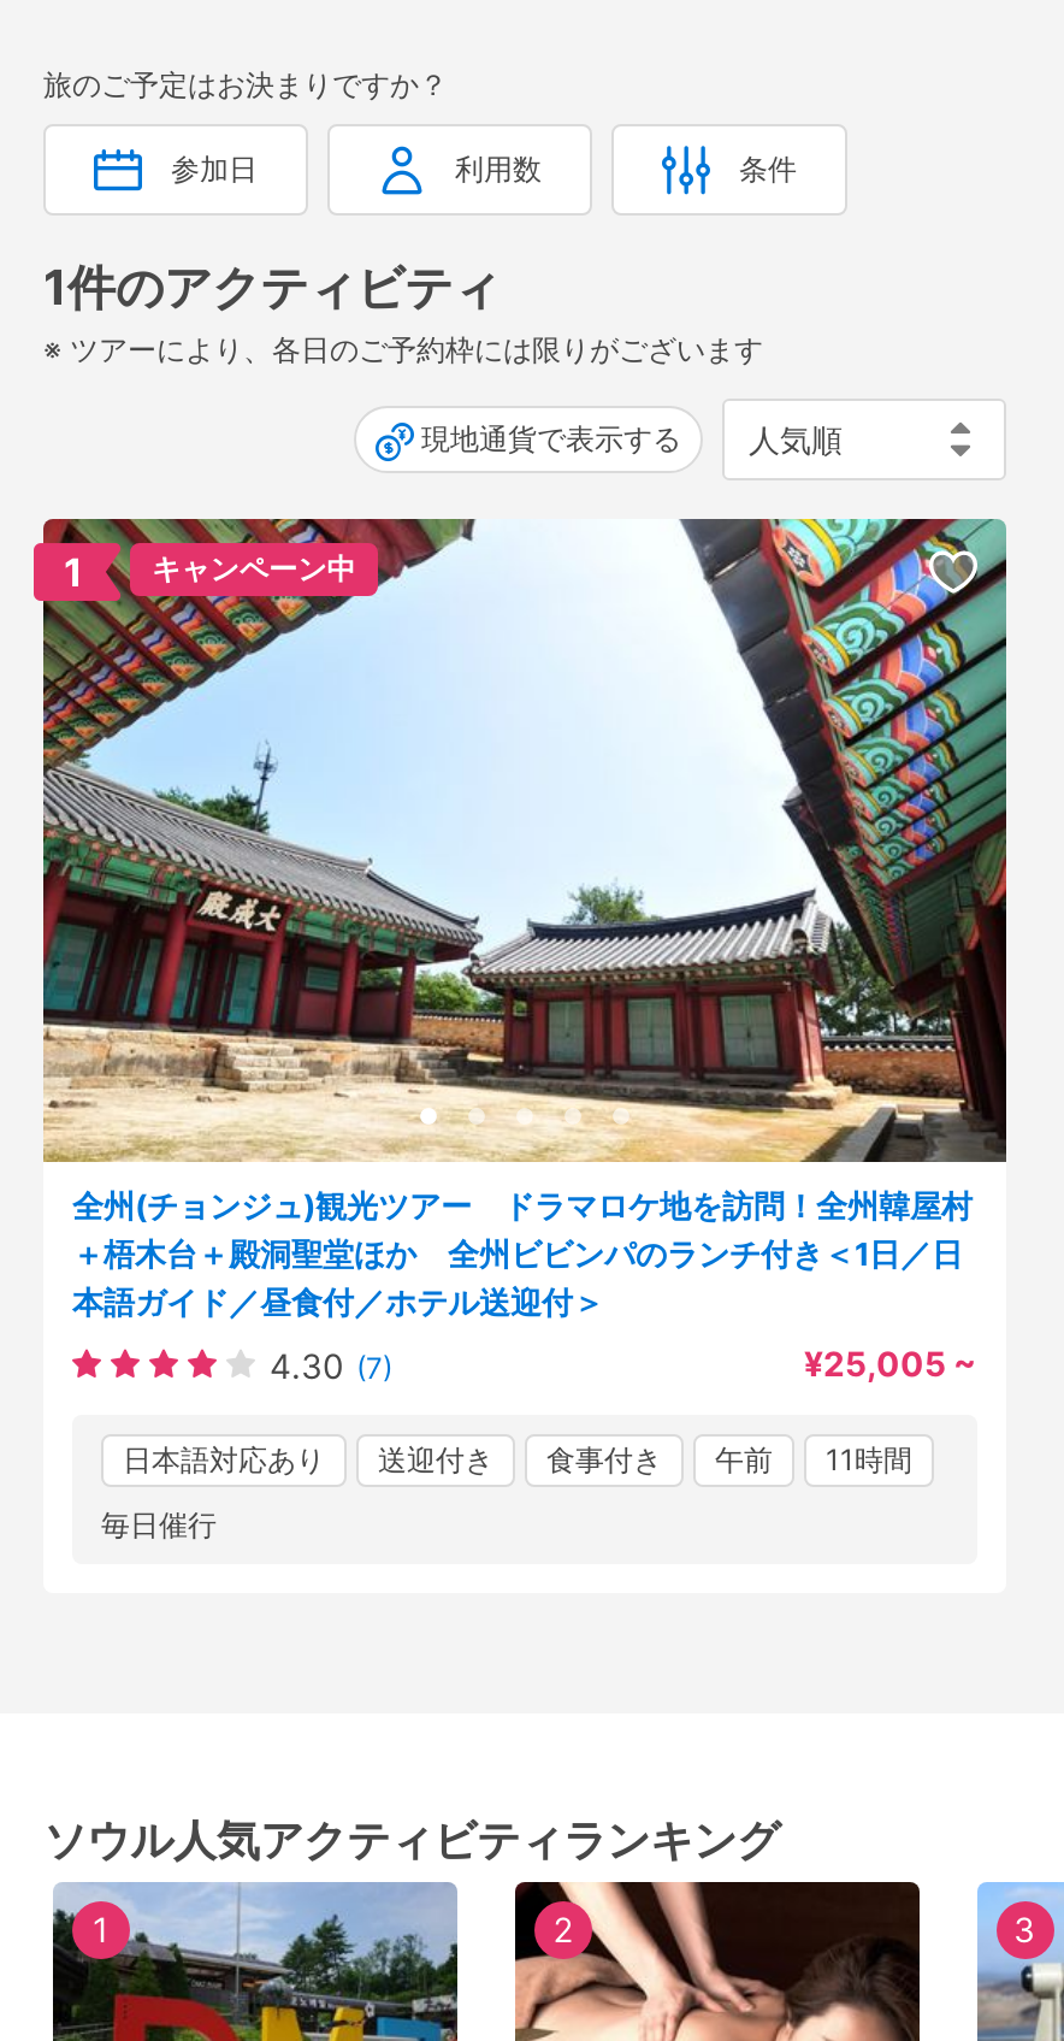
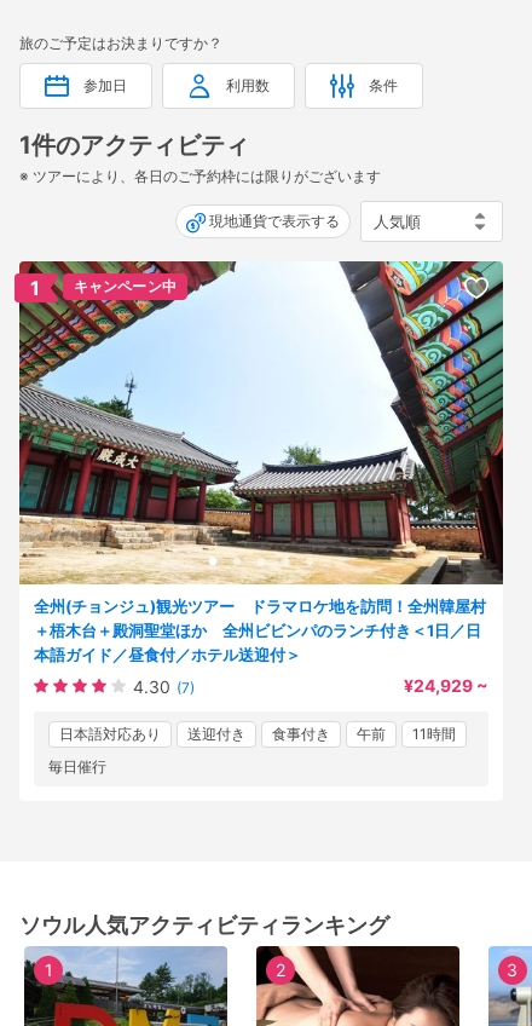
[804,1342,977,1383] ¥25,005 ~ -> [404,675,488,695] ¥24,929 ~

